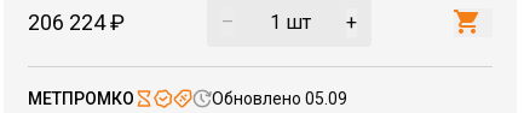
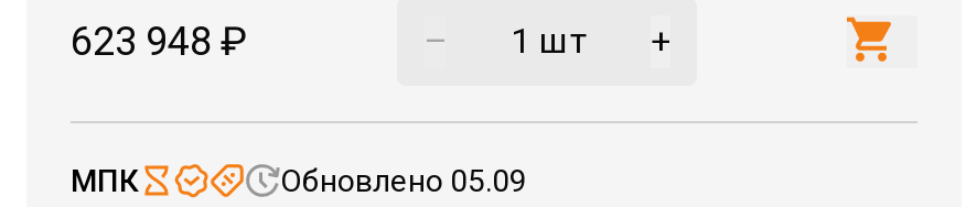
[28,10,125,35] 206 224 ₽ -> [71,18,247,64] 623 948 ₽
[28,89,134,108] МЕТПРОМКО -> [71,163,139,198] МПК

